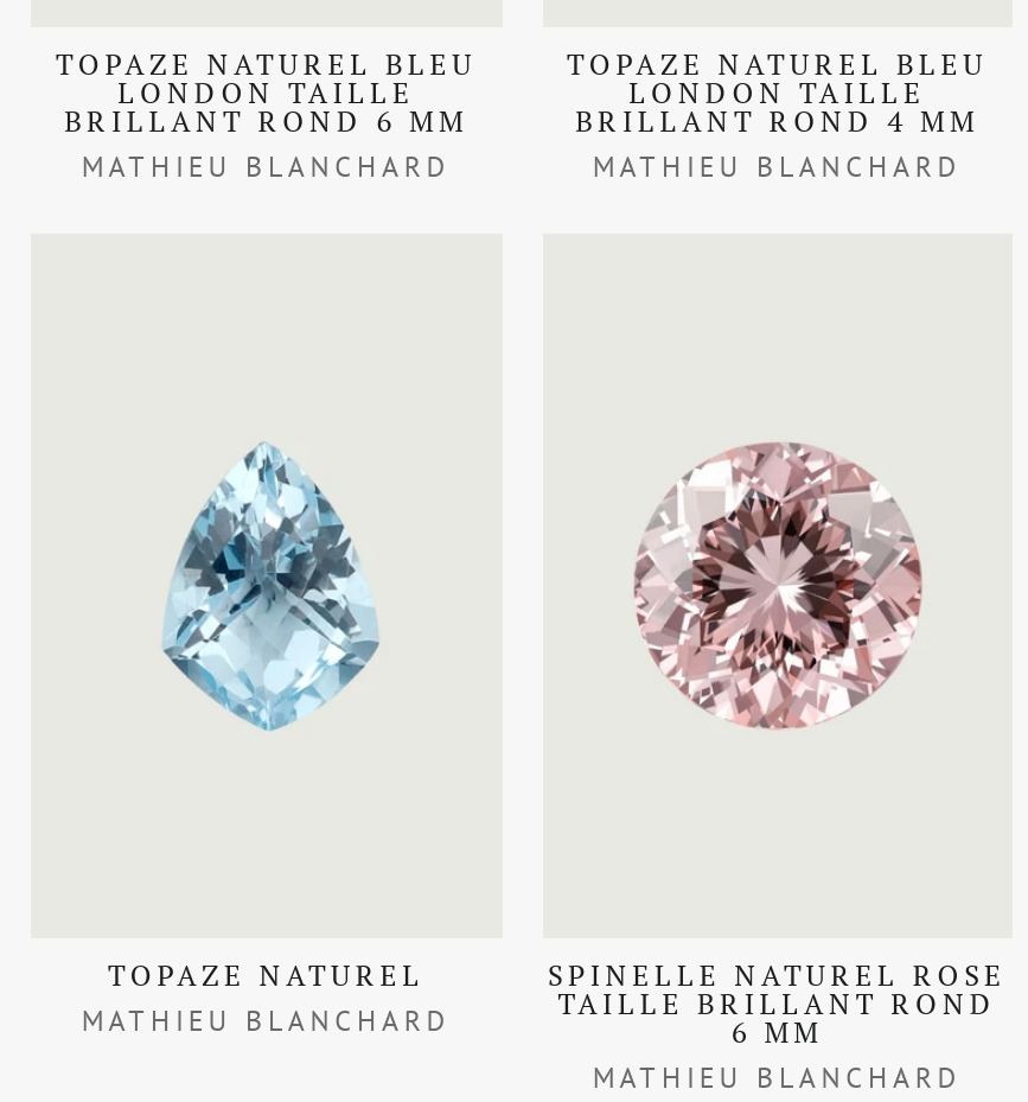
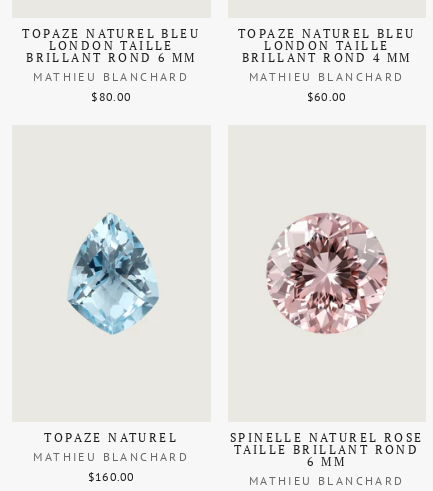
none -> [91,88,131,103] $80.00
none -> [307,88,347,103] $60.00
none -> [88,469,135,484] $160.00

